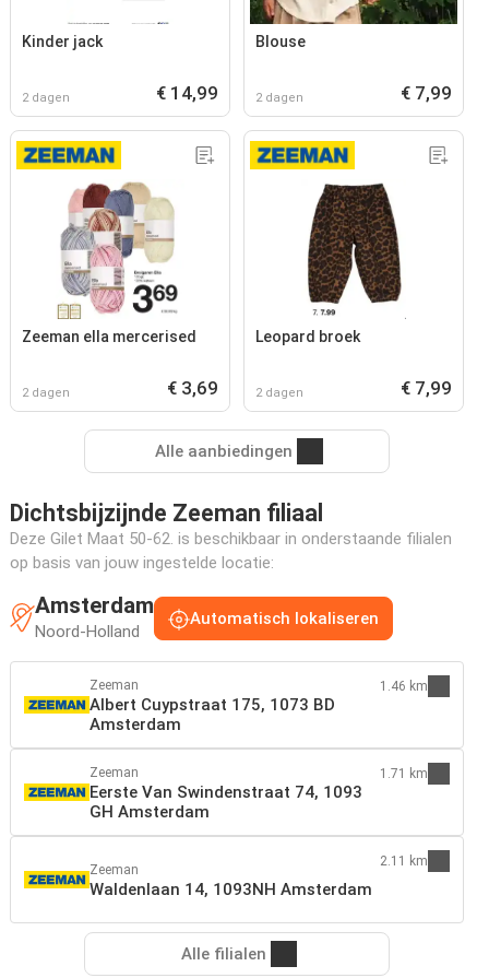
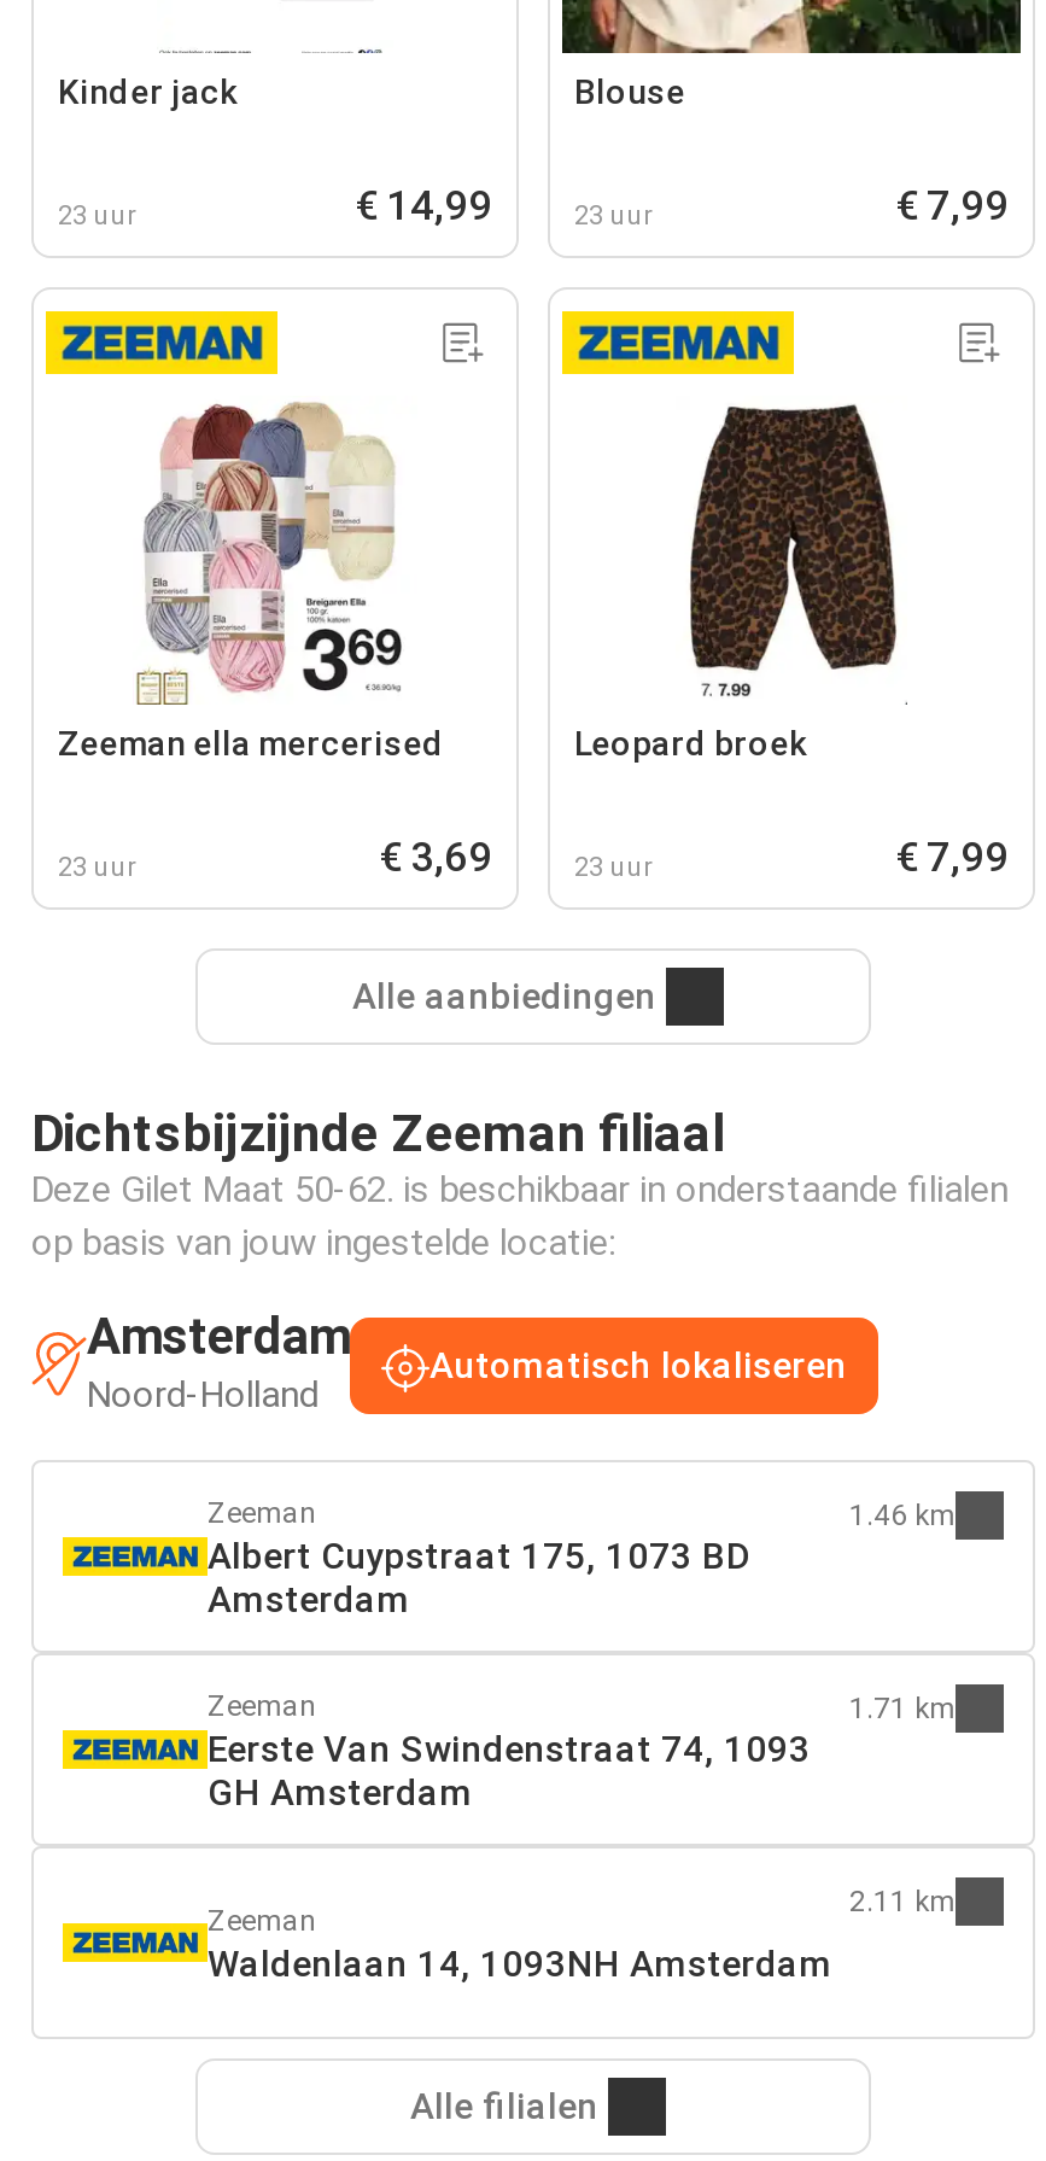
[22,91,70,105] 2 dagen -> [58,200,138,232] 23 uur
[255,91,303,105] 2 dagen -> [574,200,654,232] 23 uur
[22,386,70,400] 2 dagen -> [58,852,138,883] 23 uur
[255,386,303,400] 2 dagen -> [574,852,654,883] 23 uur

